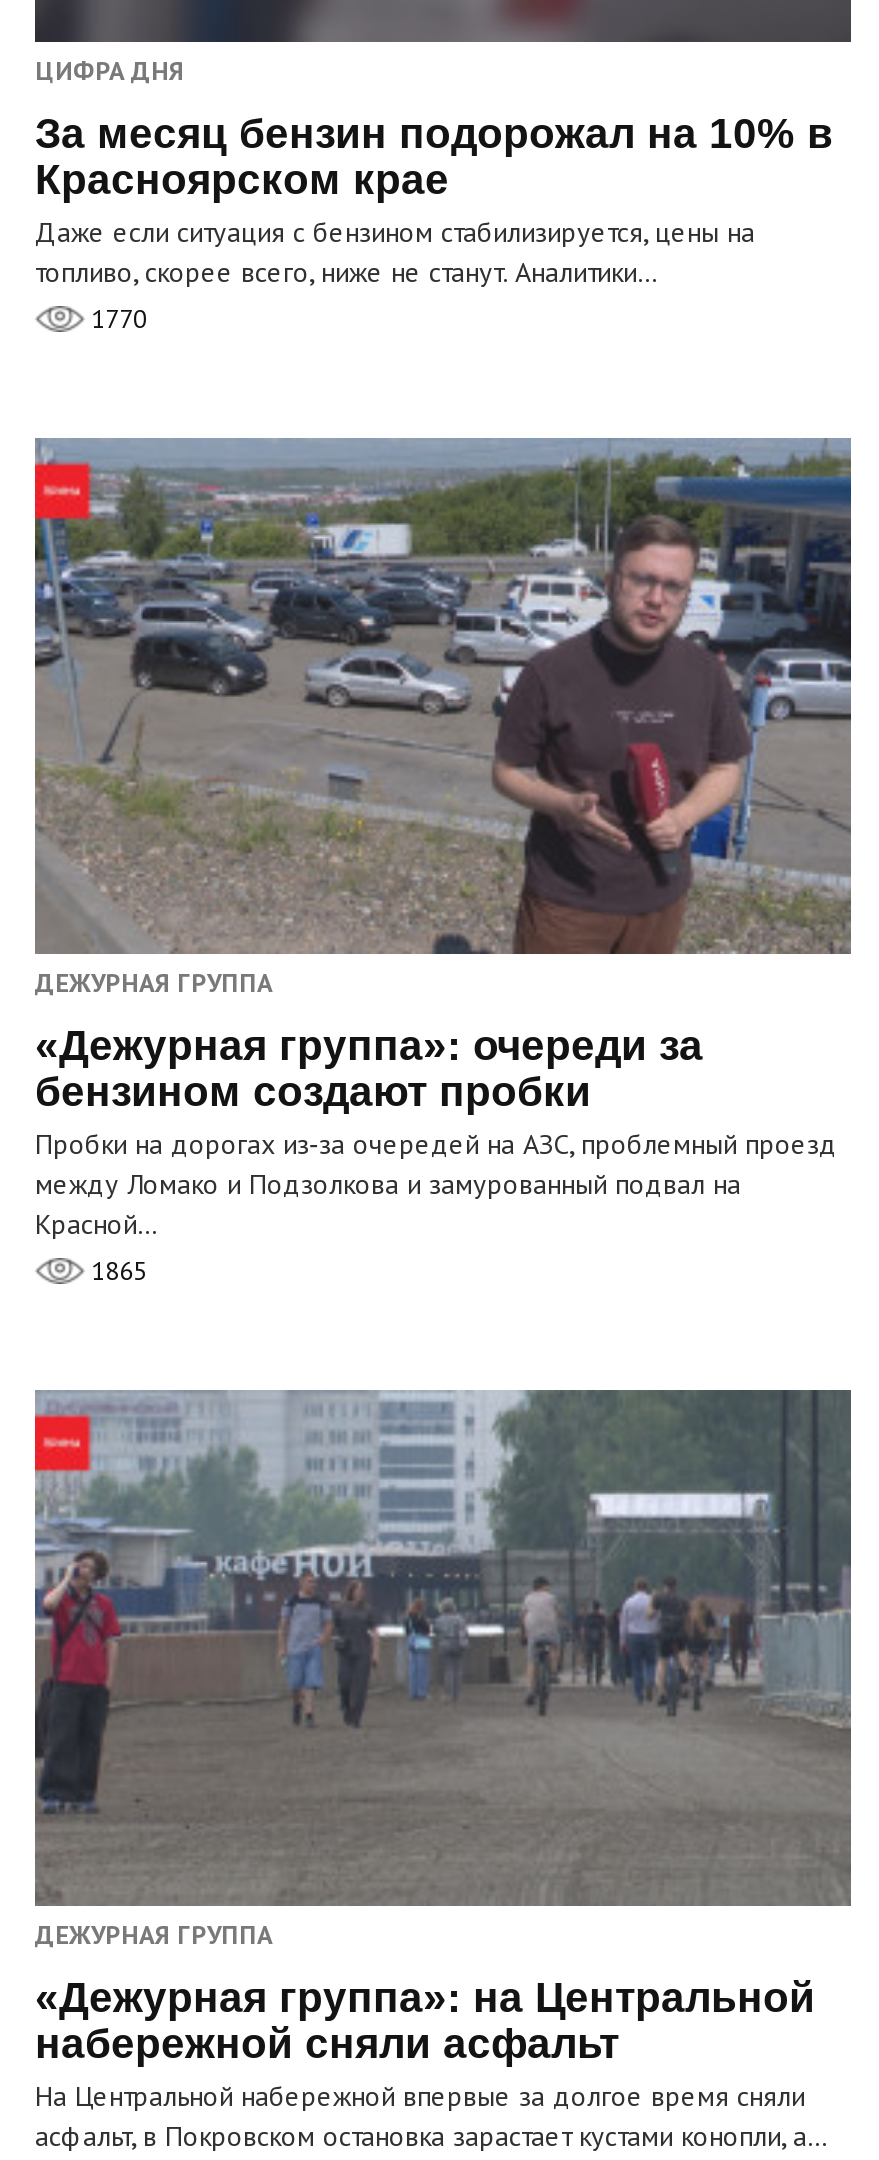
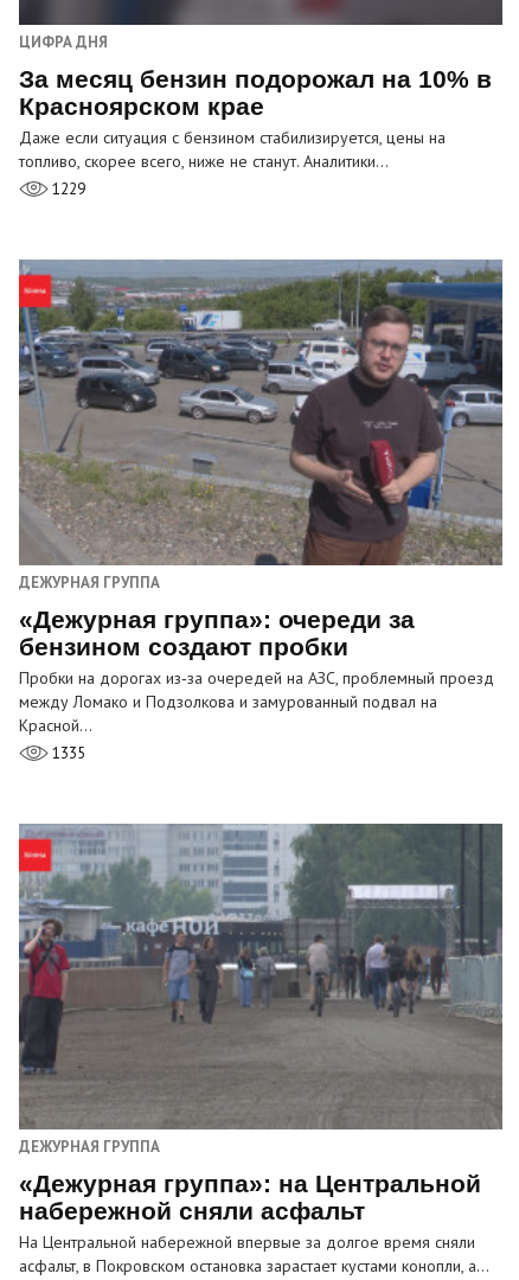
[85,301,147,335] 1770 -> [49,179,85,199] 1229
[85,1254,147,1288] 1865 -> [49,743,85,763] 1335

